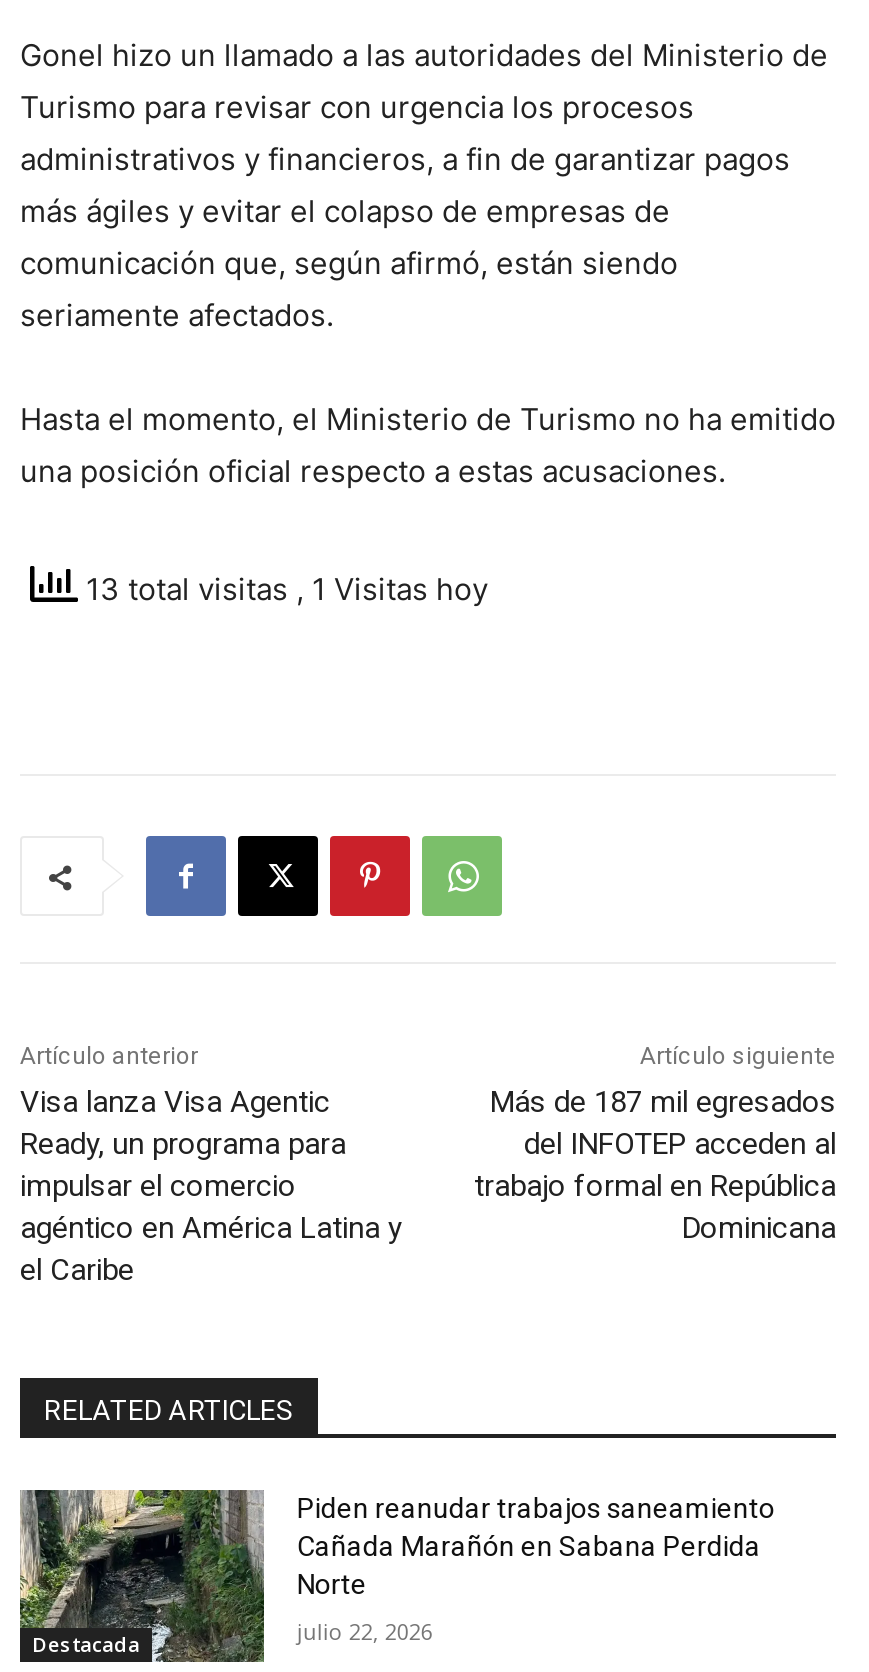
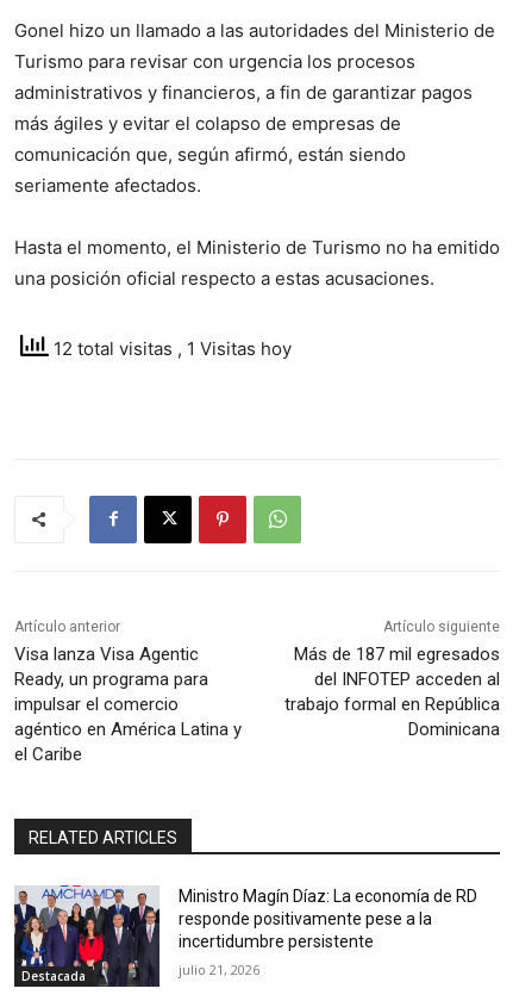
[78,571,488,609] 13 total visitas, 1 Visitas hoy -> [49,337,292,360] 12 total visitas, 1 Visitas hoy
[18,1487,775,1663] [image] | Piden reanudar trabajos saneamiento | Cañada Marañón en Sabana Perdida | Norte -> [13,884,478,988] [image] | Ministro Magín Díaz: La economía de RD | responde positivamente pese a la | incertidumbre persistente
[297,1616,433,1646] julio 22, 2026 -> [179,960,260,978] julio 21, 2026

